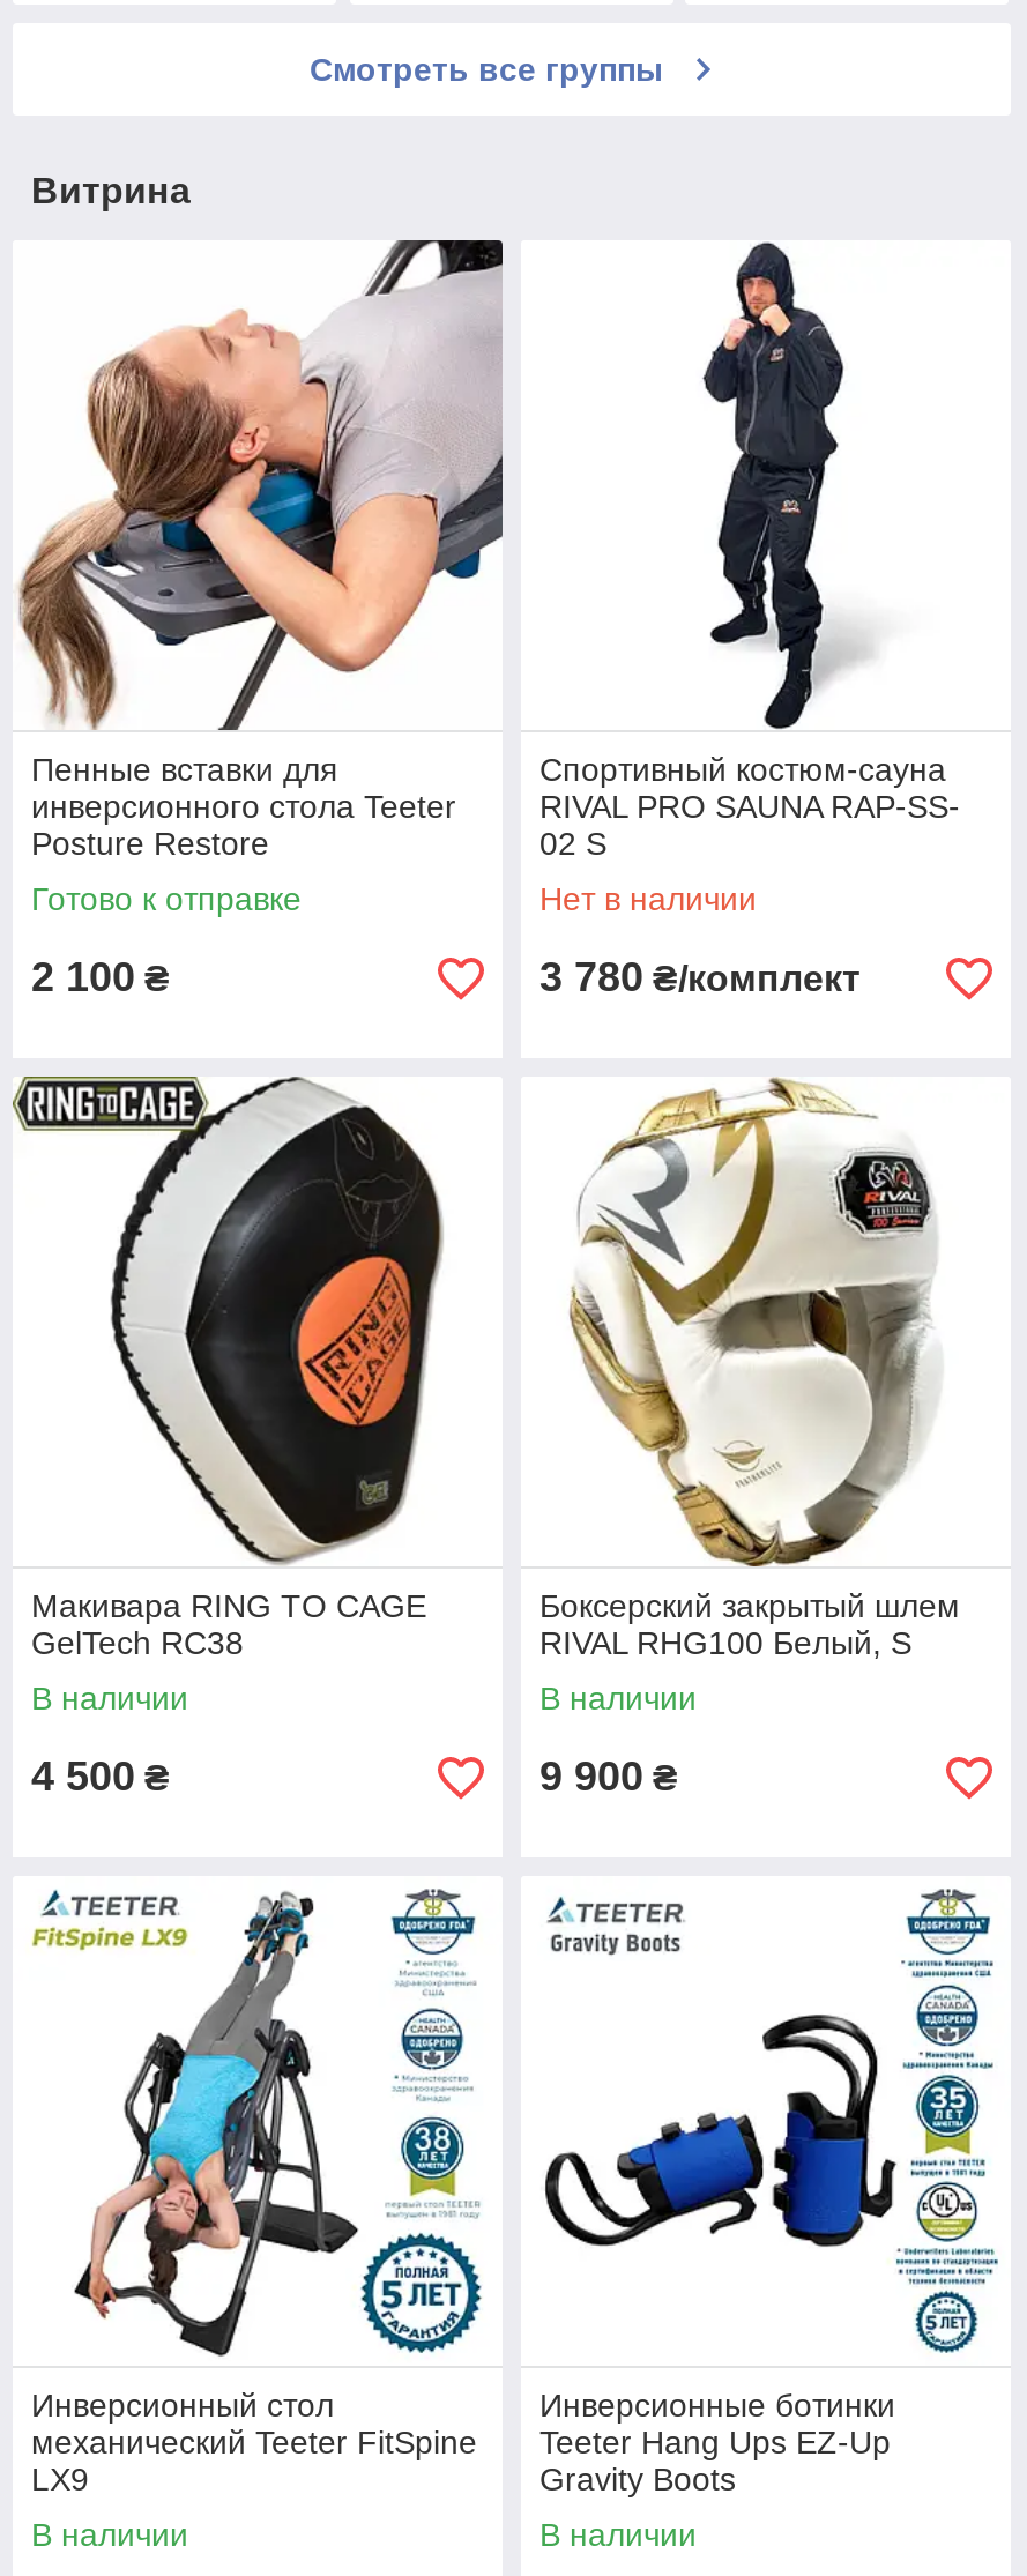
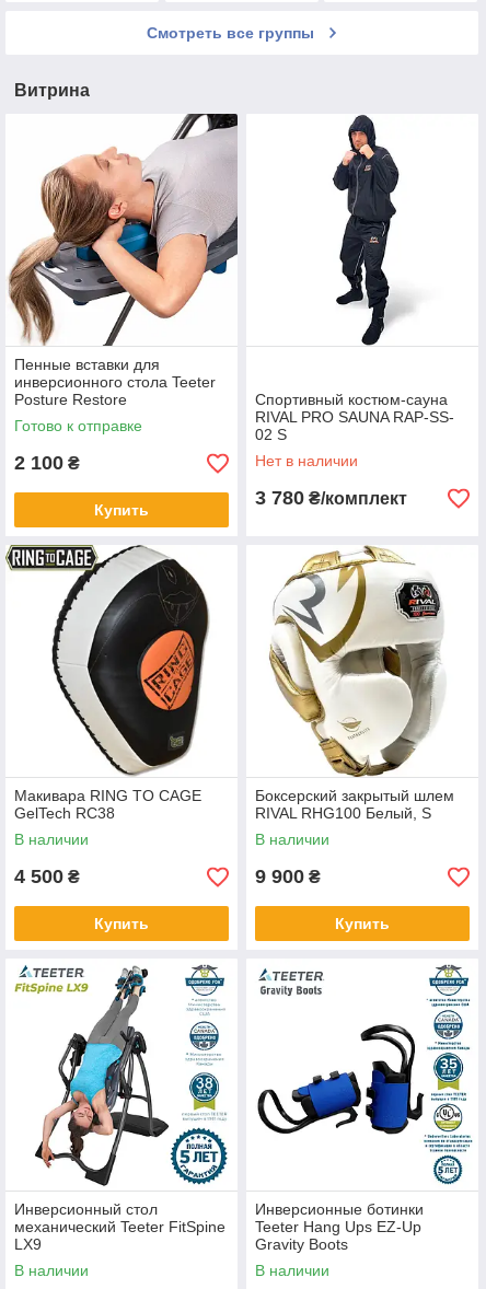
none -> [94,501,149,519] Купить
none -> [94,915,149,933] Купить
none -> [335,915,390,933] Купить

